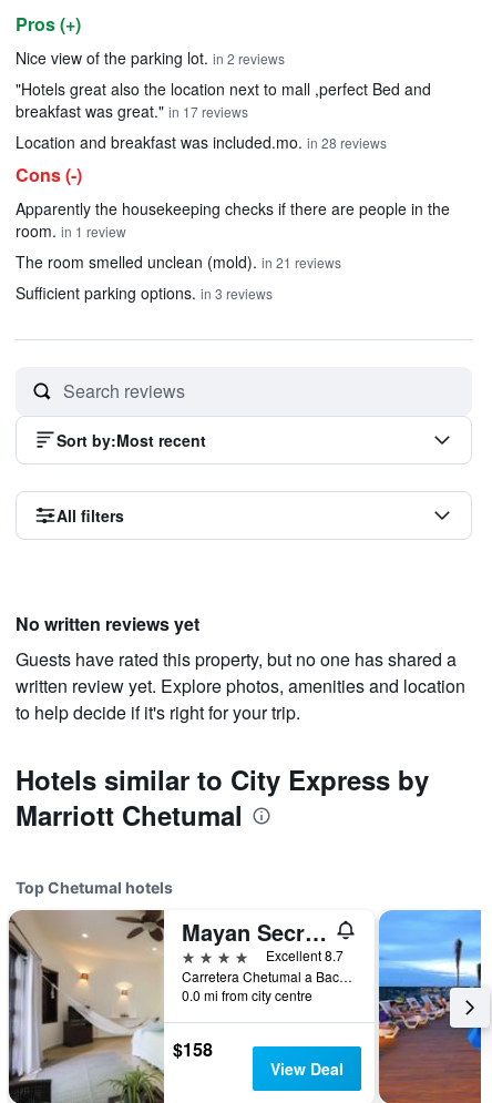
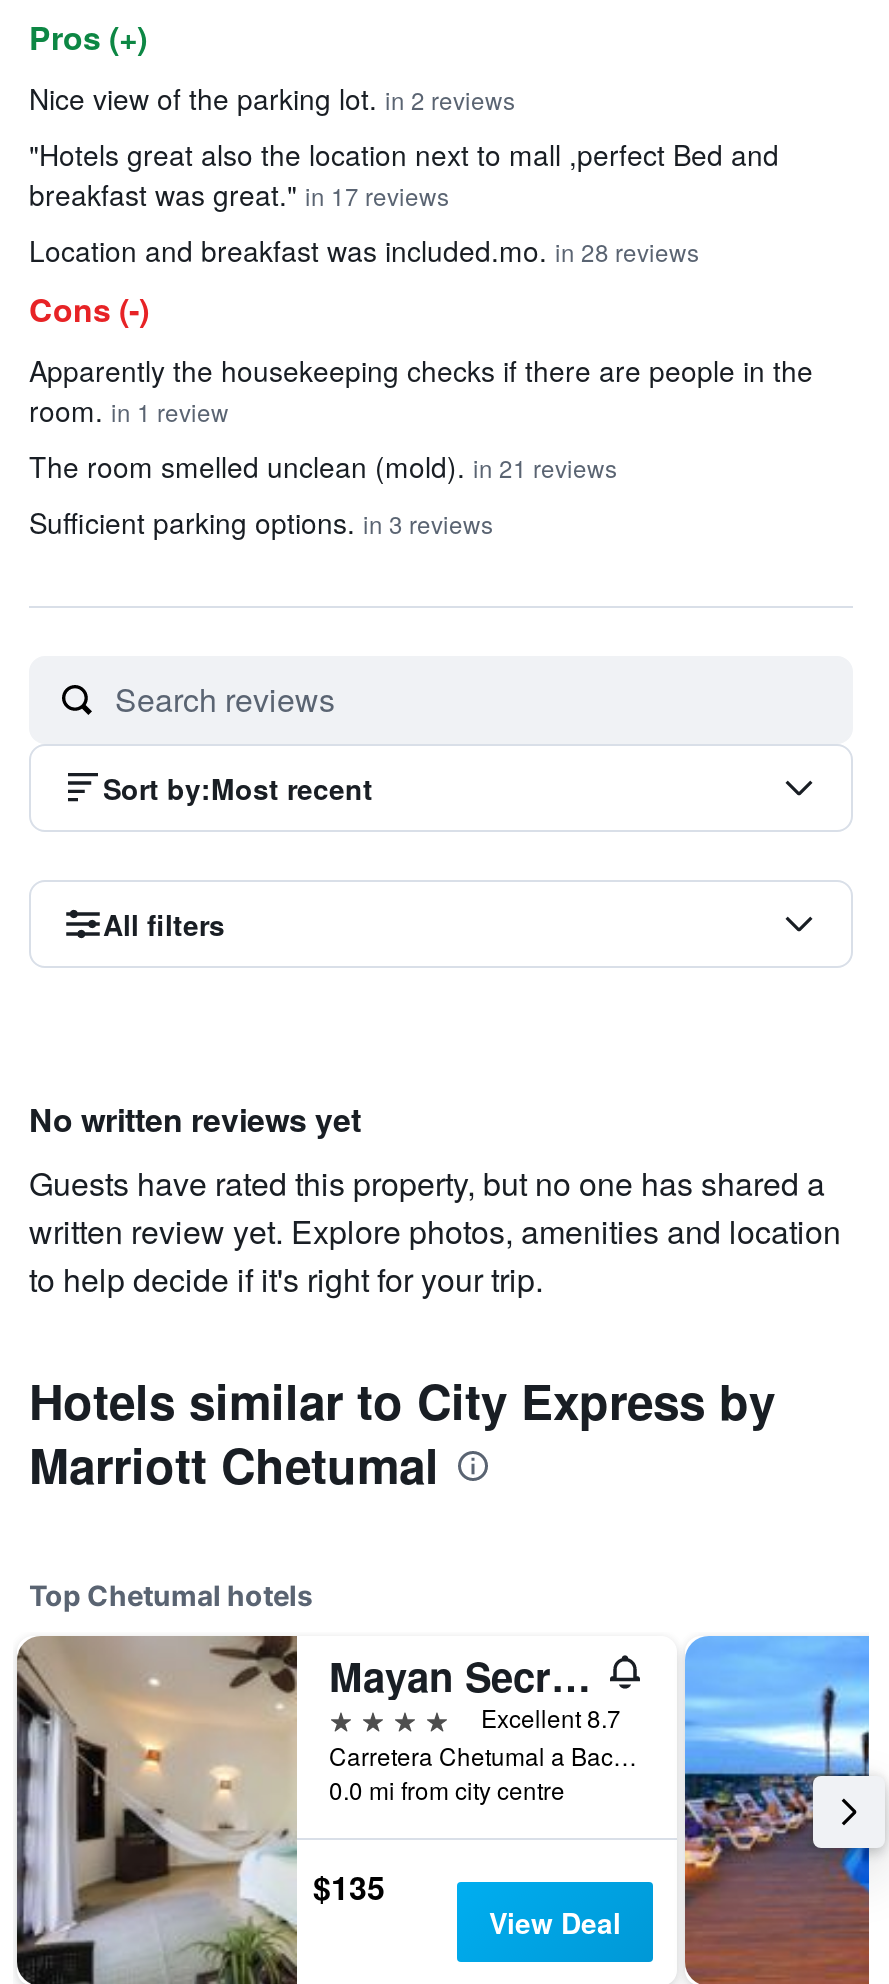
[173,1037,213,1062] $158 -> [313,1865,385,1911] $135

